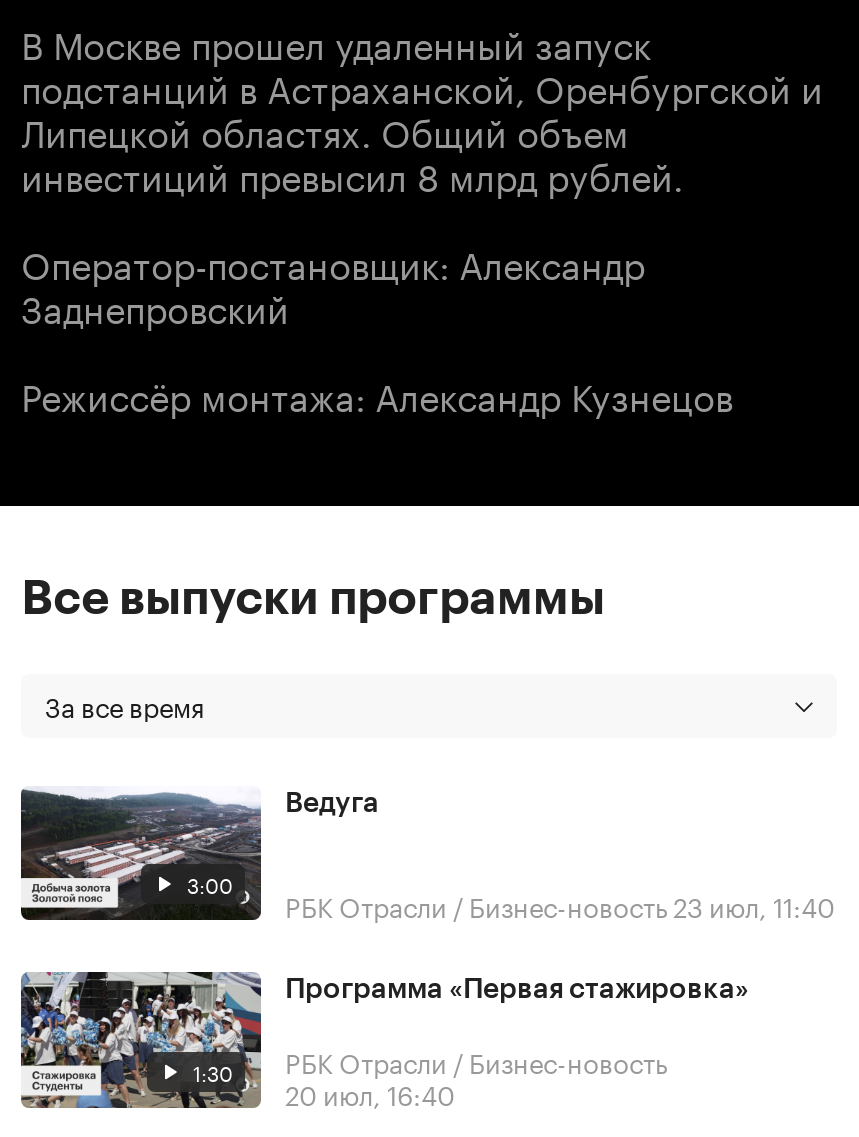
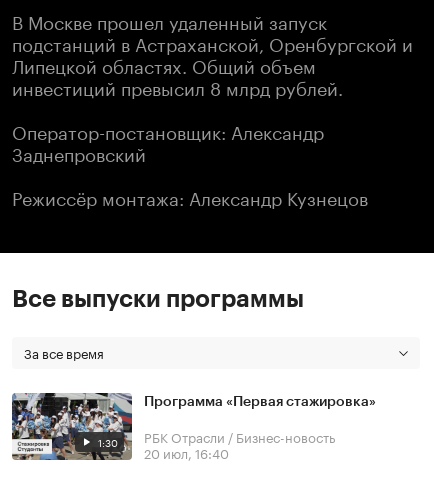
[19,792,261,922] [image] | 3:00 -> none
[285,789,835,924] Ведуга | РБК Отрасли / Бизнес-новость 23 июл, 11:40 -> none

